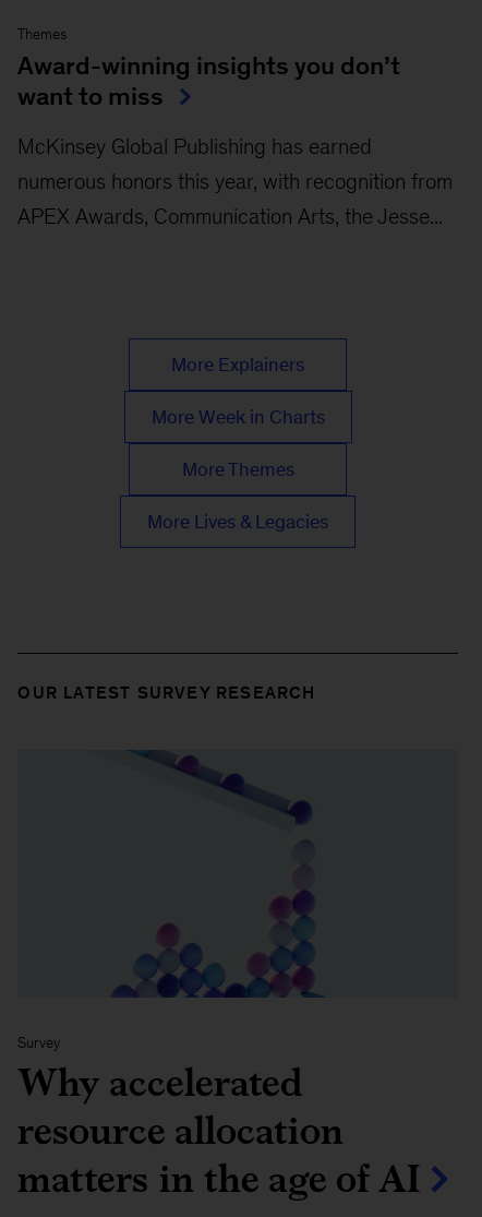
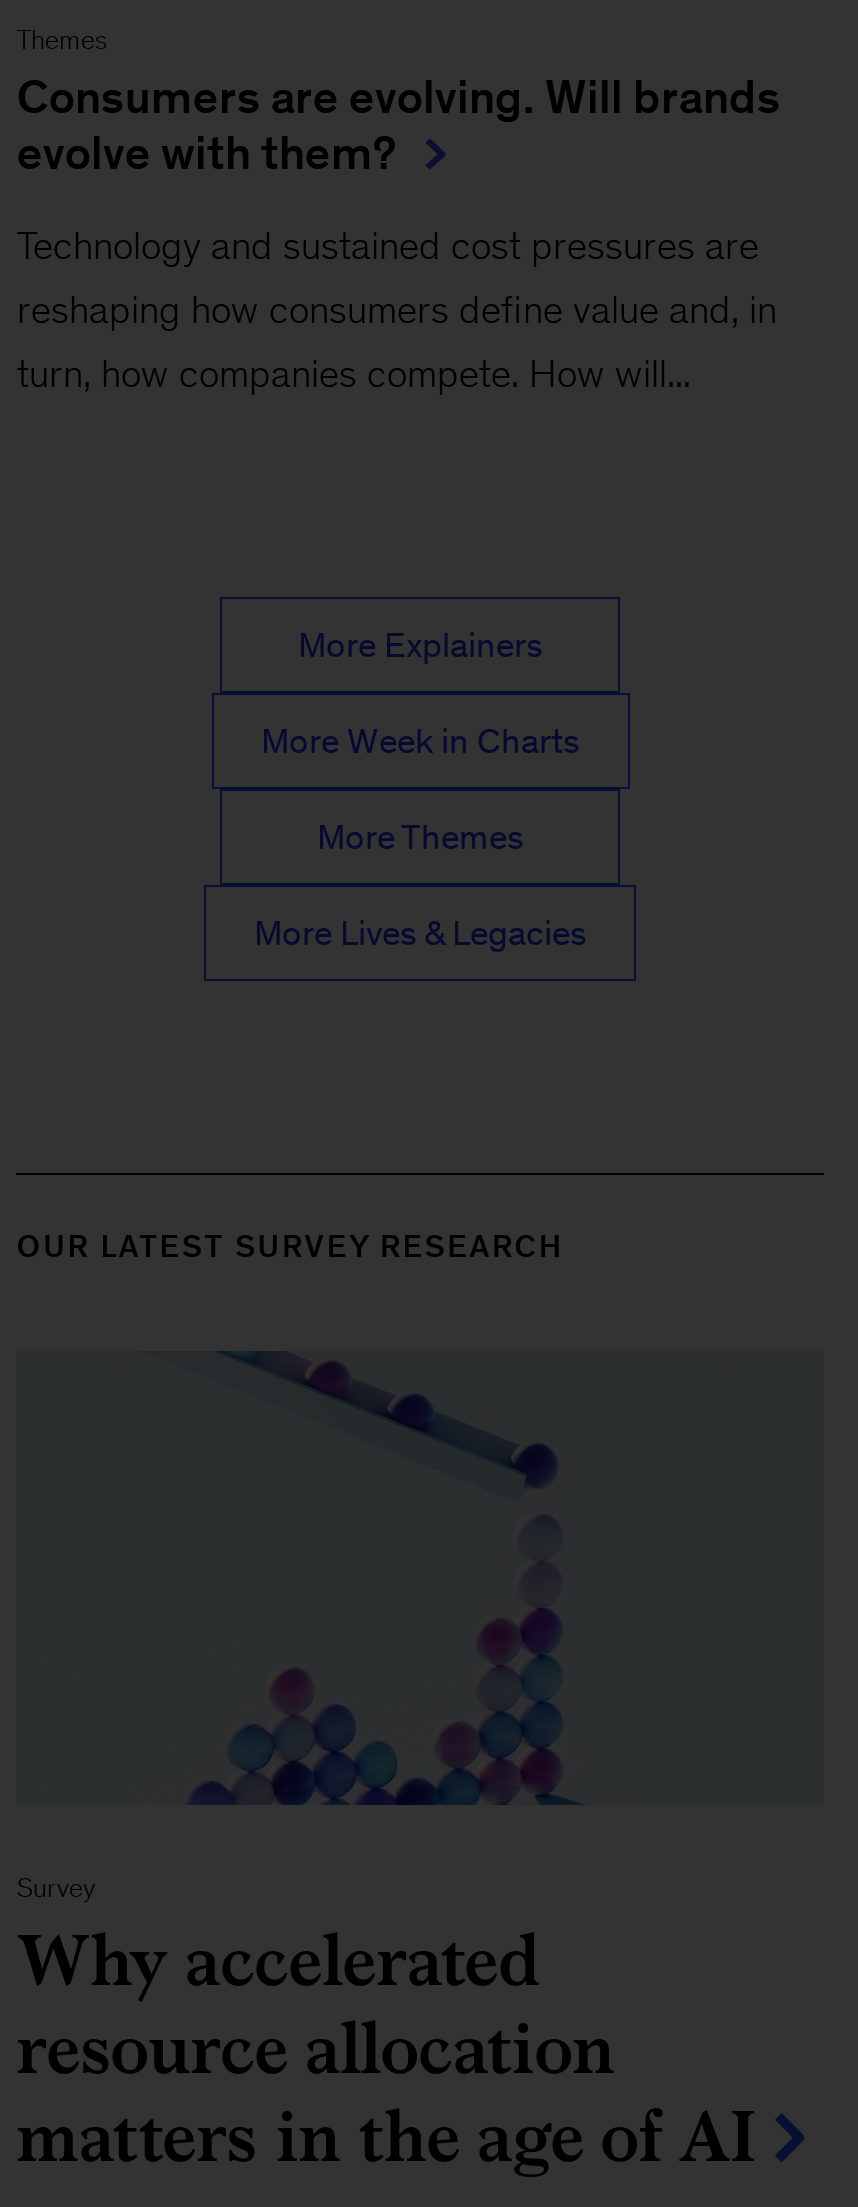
[18,52,401,111] Award-winning insights you don’t | want to miss -> [17,72,781,180] Consumers are evolving. Will brands | evolve with them?
[18,135,372,159] McKinsey Global Publishing has earned -> [17,224,759,268] Technology and sustained cost pressures are
[18,170,453,194] numerous honors this year, with recognition from -> [17,288,777,332] reshaping how consumers define value and, in
[18,204,443,228] APEX Awards, Communication Arts, the Jesse... -> [17,352,691,396] turn, how companies compete. How will...

